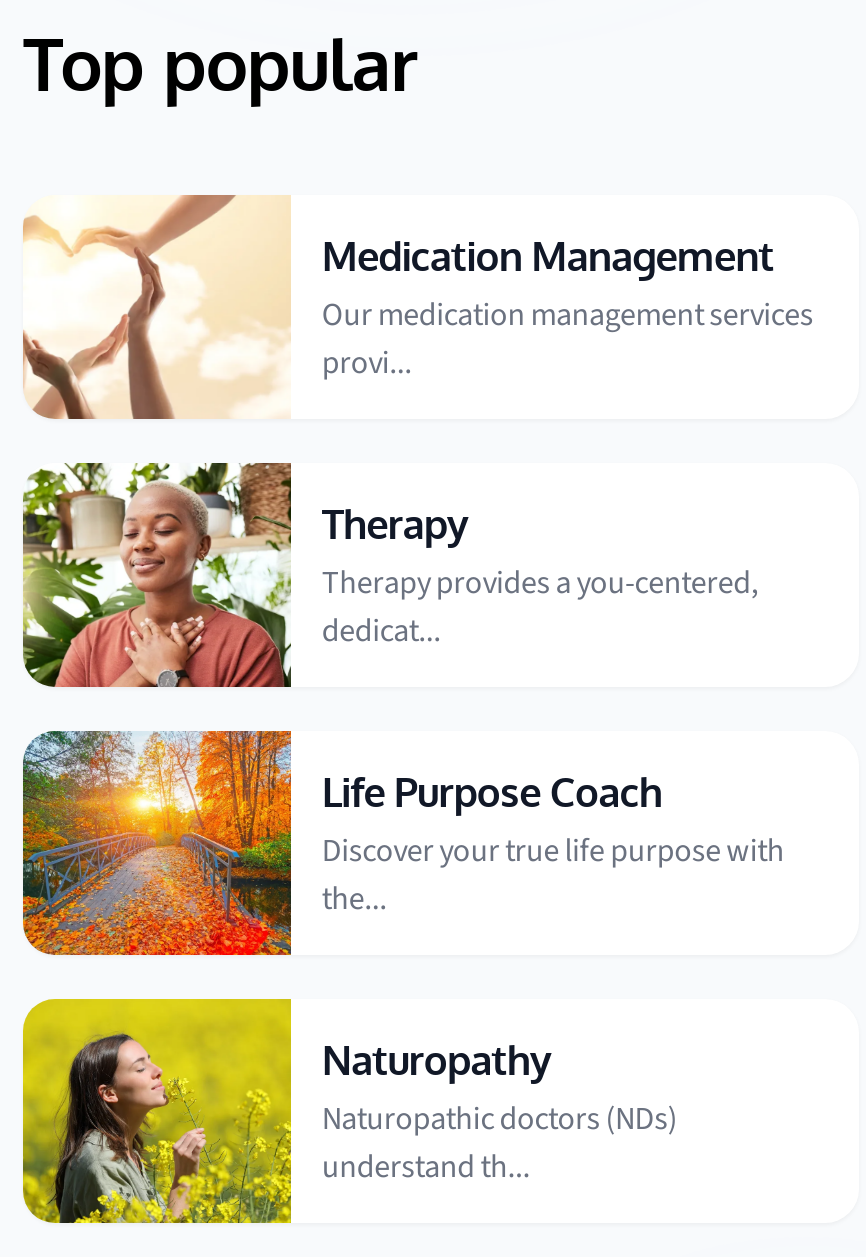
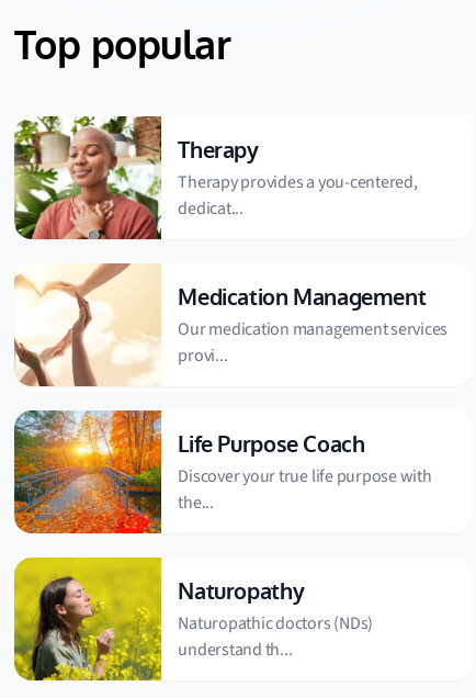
moved [23,193,813,421] -> [14,263,448,386]: [image] | Medication Management | Our medication management services | provi...
moved [19,459,758,691] -> [12,114,418,241]: [image] | Therapy | Therapy provides a you-centered, | dedicat...

